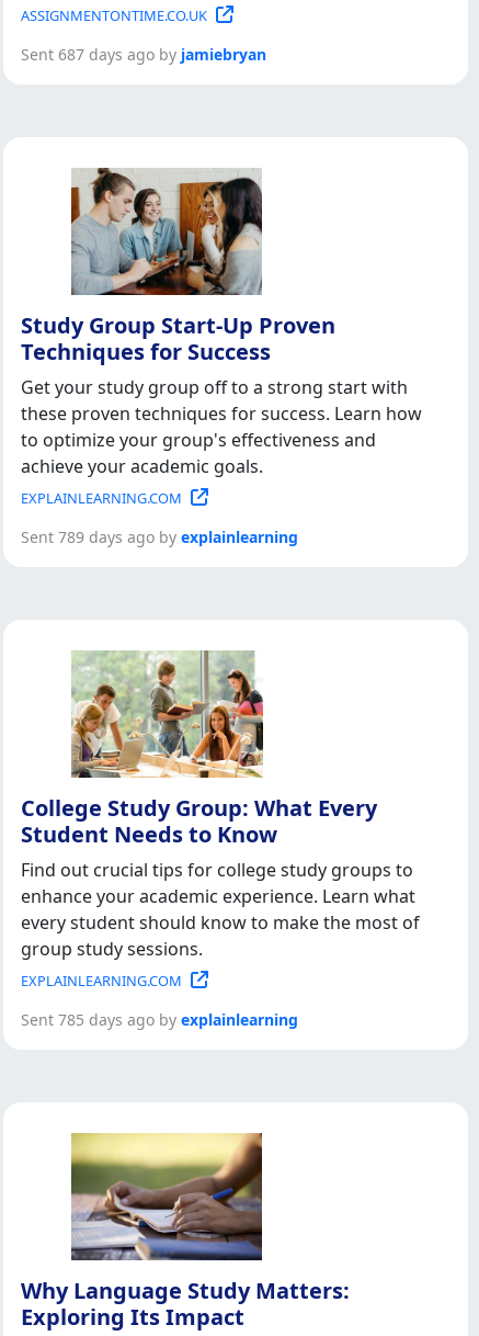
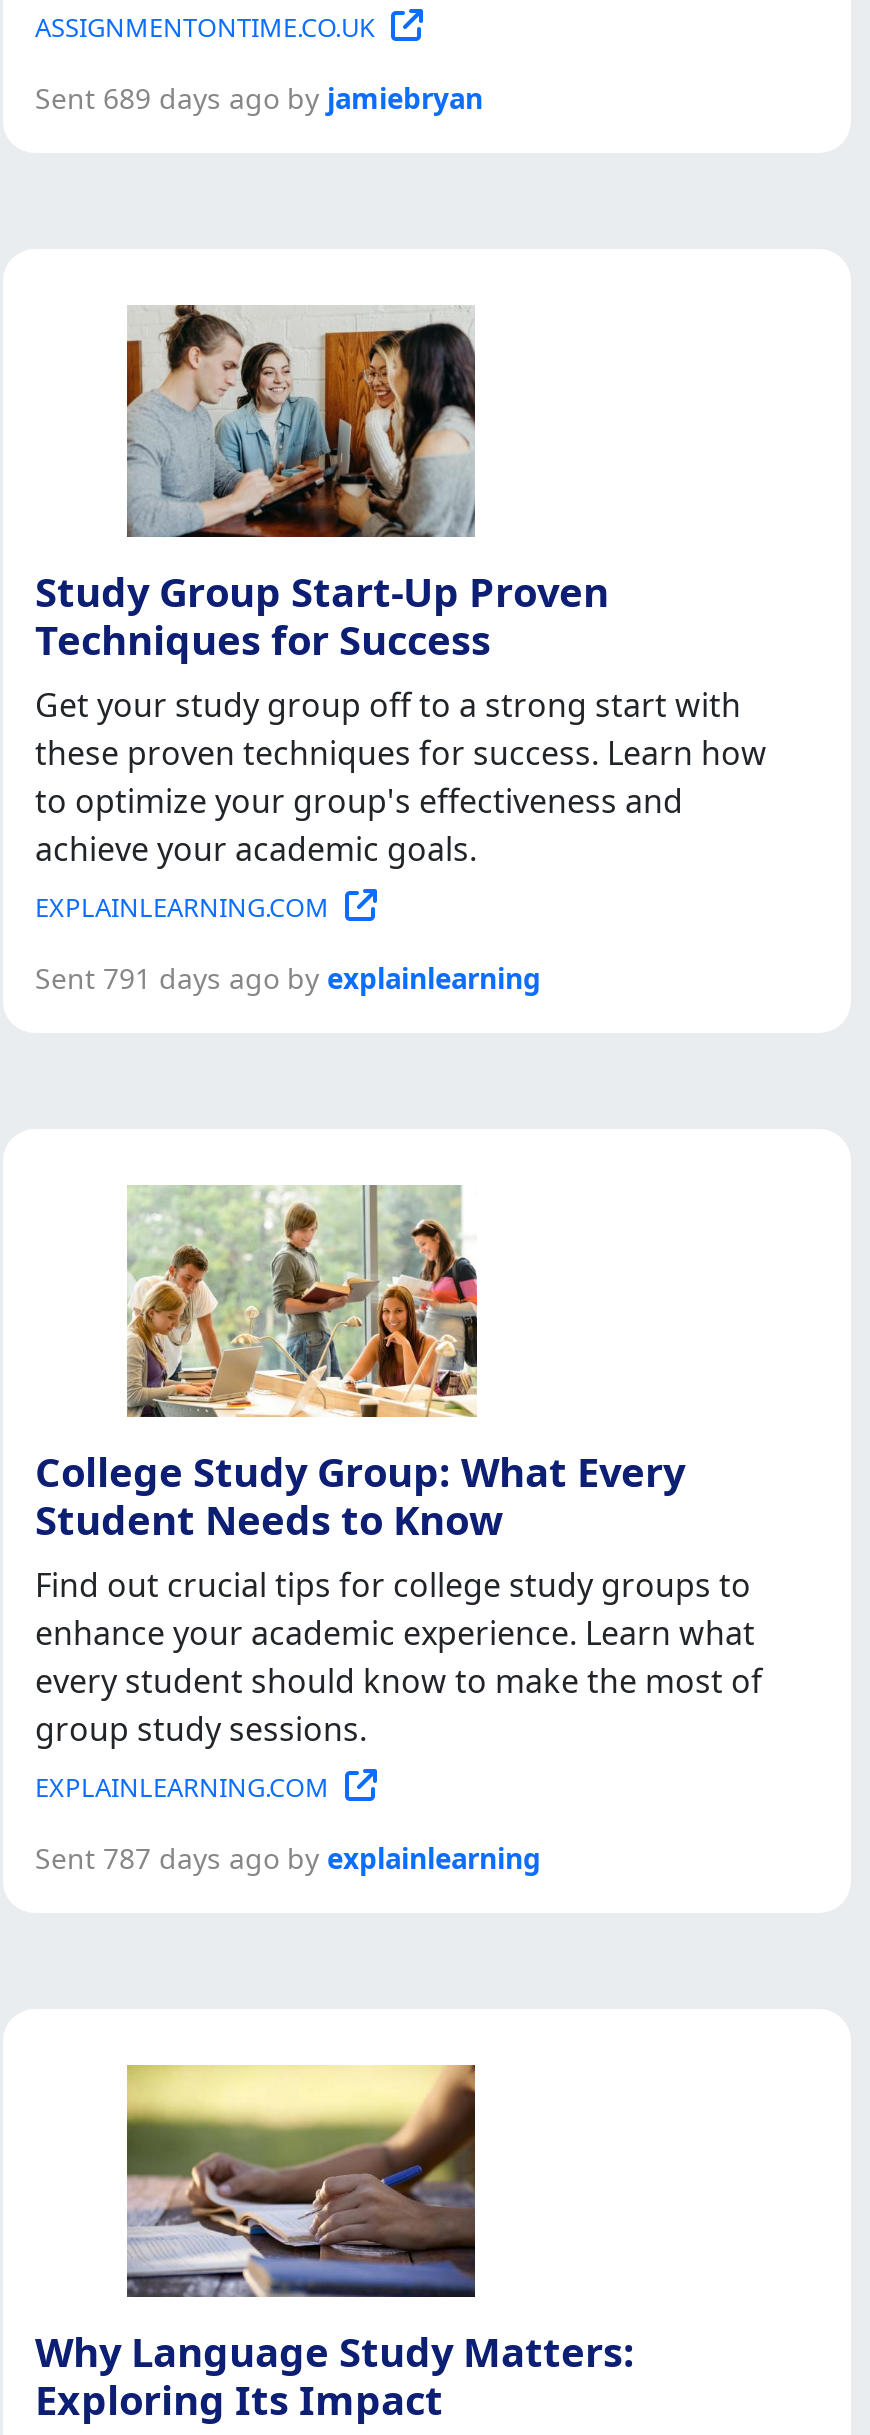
[21,44,266,65] Sent 687 days ago by jamiebryan -> [35,79,483,117] Sent 689 days ago by jamiebryan
[21,527,298,547] Sent 789 days ago by explainlearning -> [35,959,541,997] Sent 791 days ago by explainlearning
[21,1009,298,1030] Sent 785 days ago by explainlearning -> [35,1839,541,1877] Sent 787 days ago by explainlearning

